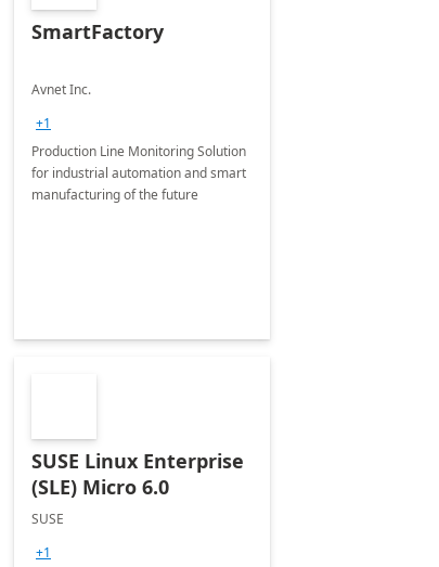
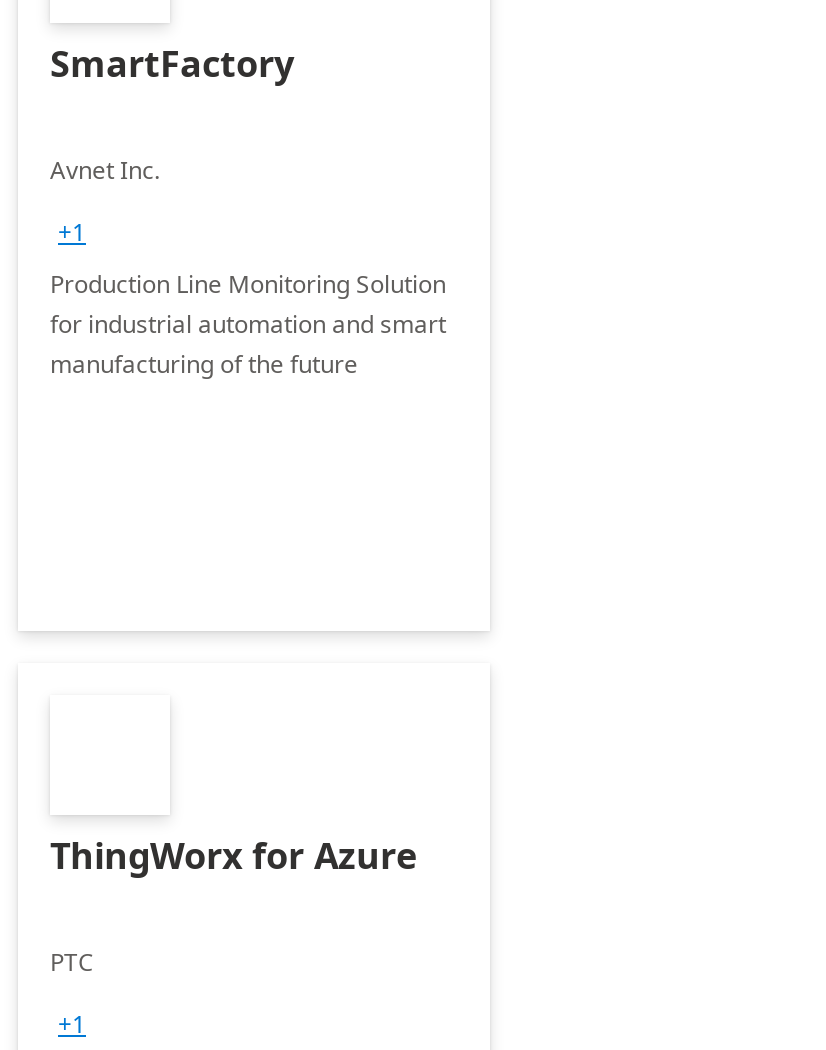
[31,448,244,528] SUSE Linux Enterprise | (SLE) Micro 6.0 | SUSE -> [50,831,418,979] ThingWorx for Azure | PTC

